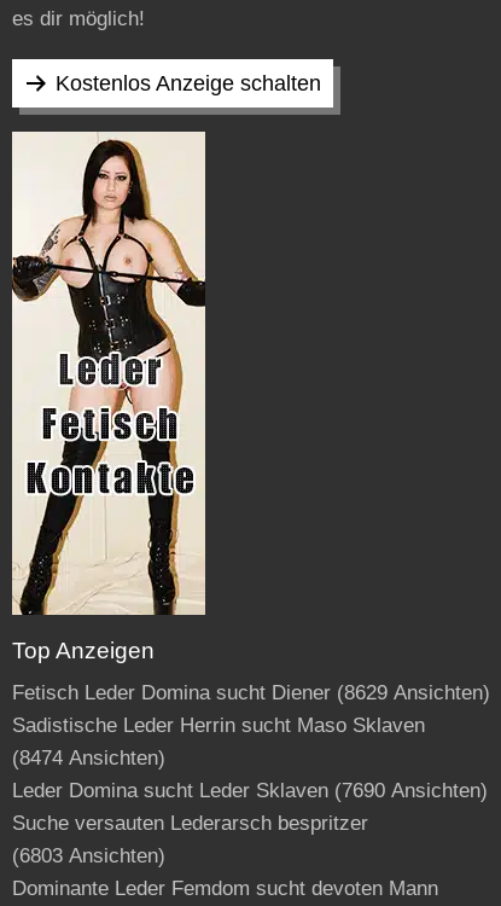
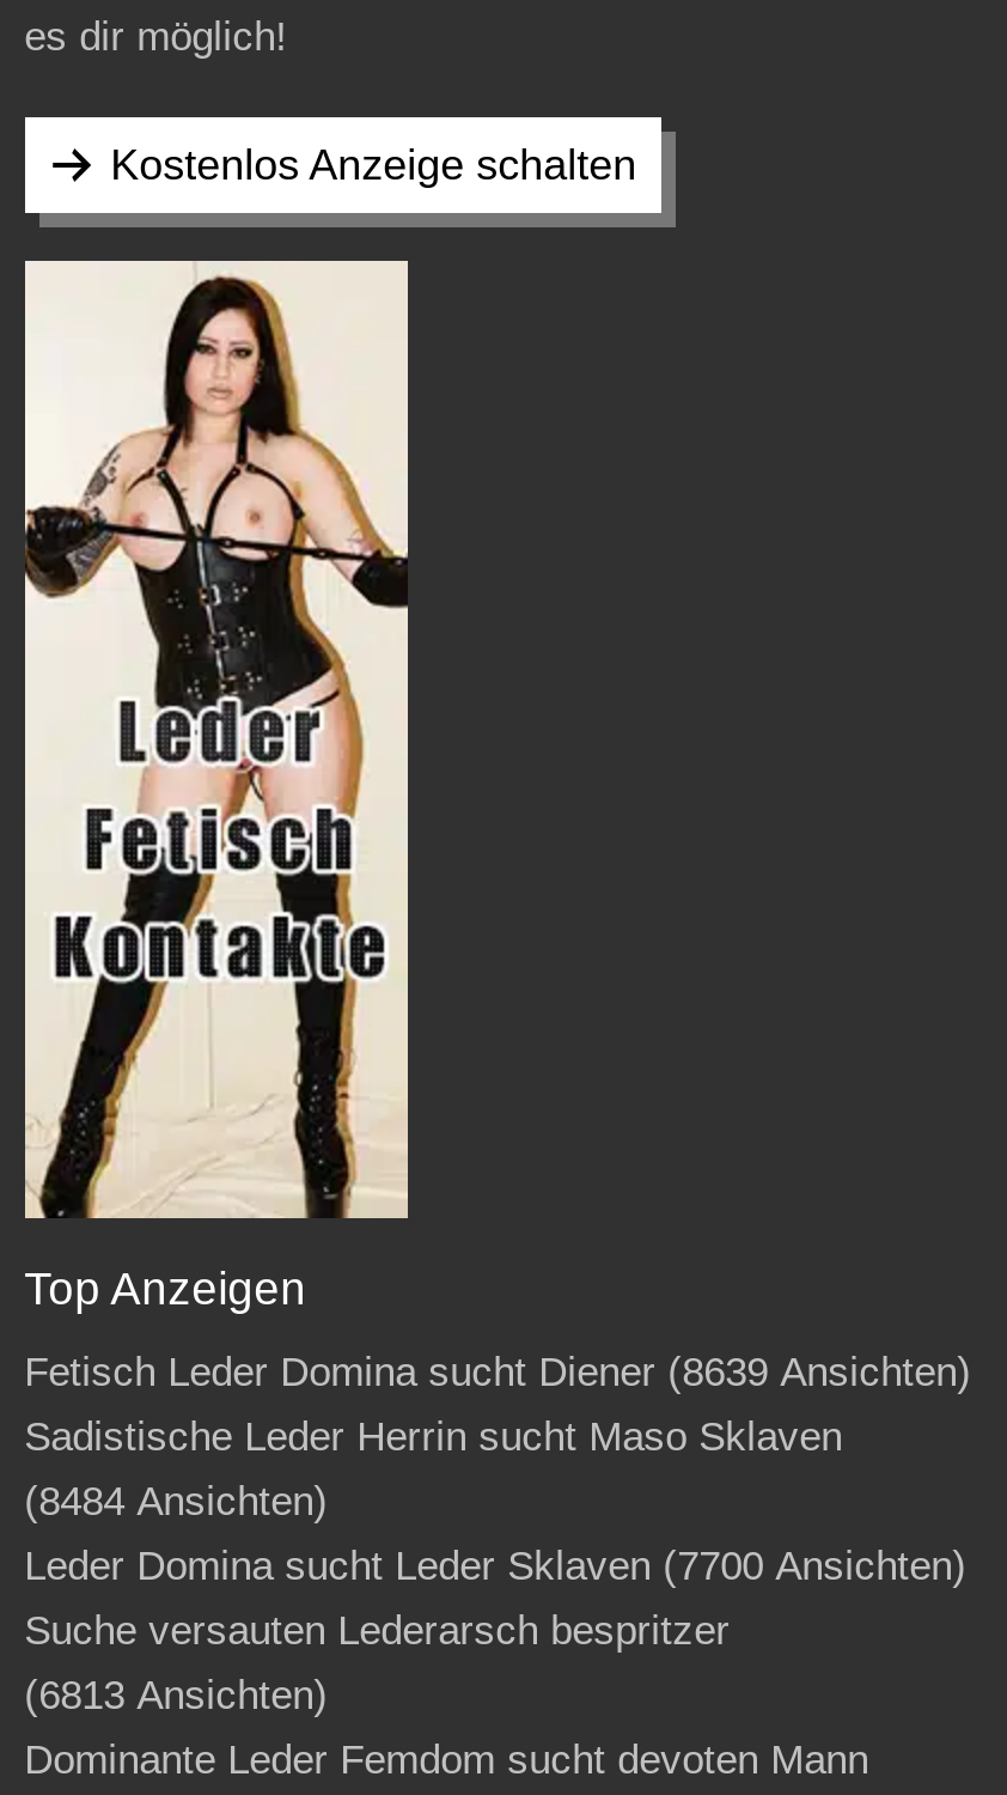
[12,681,490,704] Fetisch Leder Domina sucht Diener (8629 Ansichten) -> [24,1350,971,1395] Fetisch Leder Domina sucht Diener (8639 Ansichten)
[12,747,165,769] (8474 Ansichten) -> [24,1479,328,1525] (8484 Ansichten)
[12,779,487,802] Leder Domina sucht Leder Sklaven (7690 Ansichten) -> [24,1544,967,1589] Leder Domina sucht Leder Sklaven (7700 Ansichten)
[12,844,165,867] (6803 Ansichten) -> [24,1673,328,1718] (6813 Ansichten)

